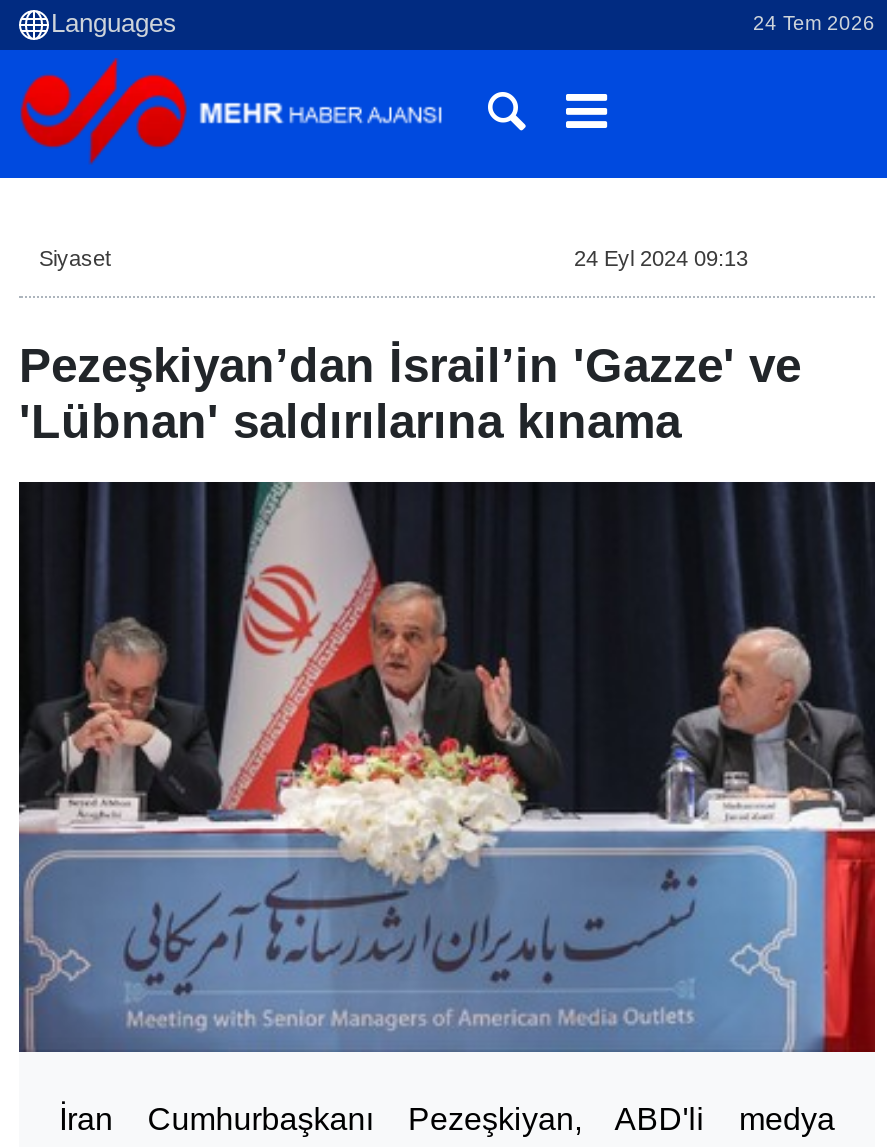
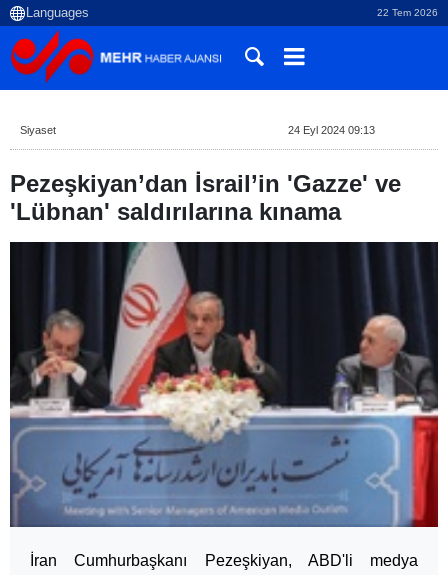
[753,12,875,34] 24 Tem 2026 -> [377,7,438,18] 22 Tem 2026

